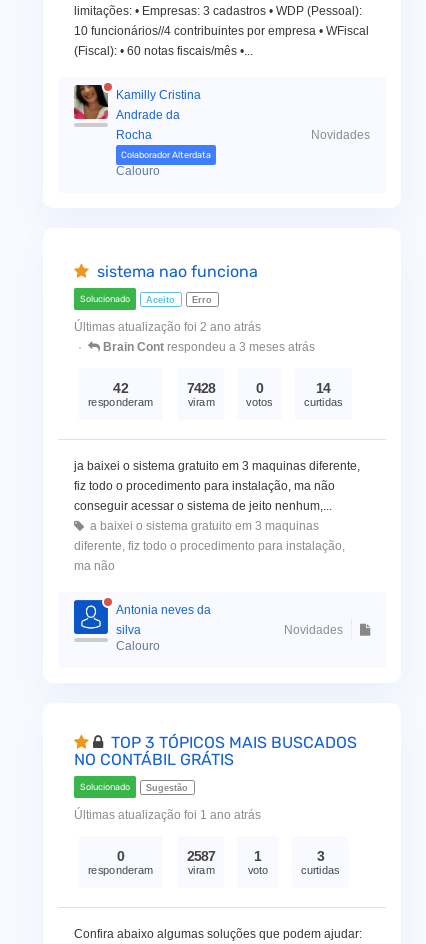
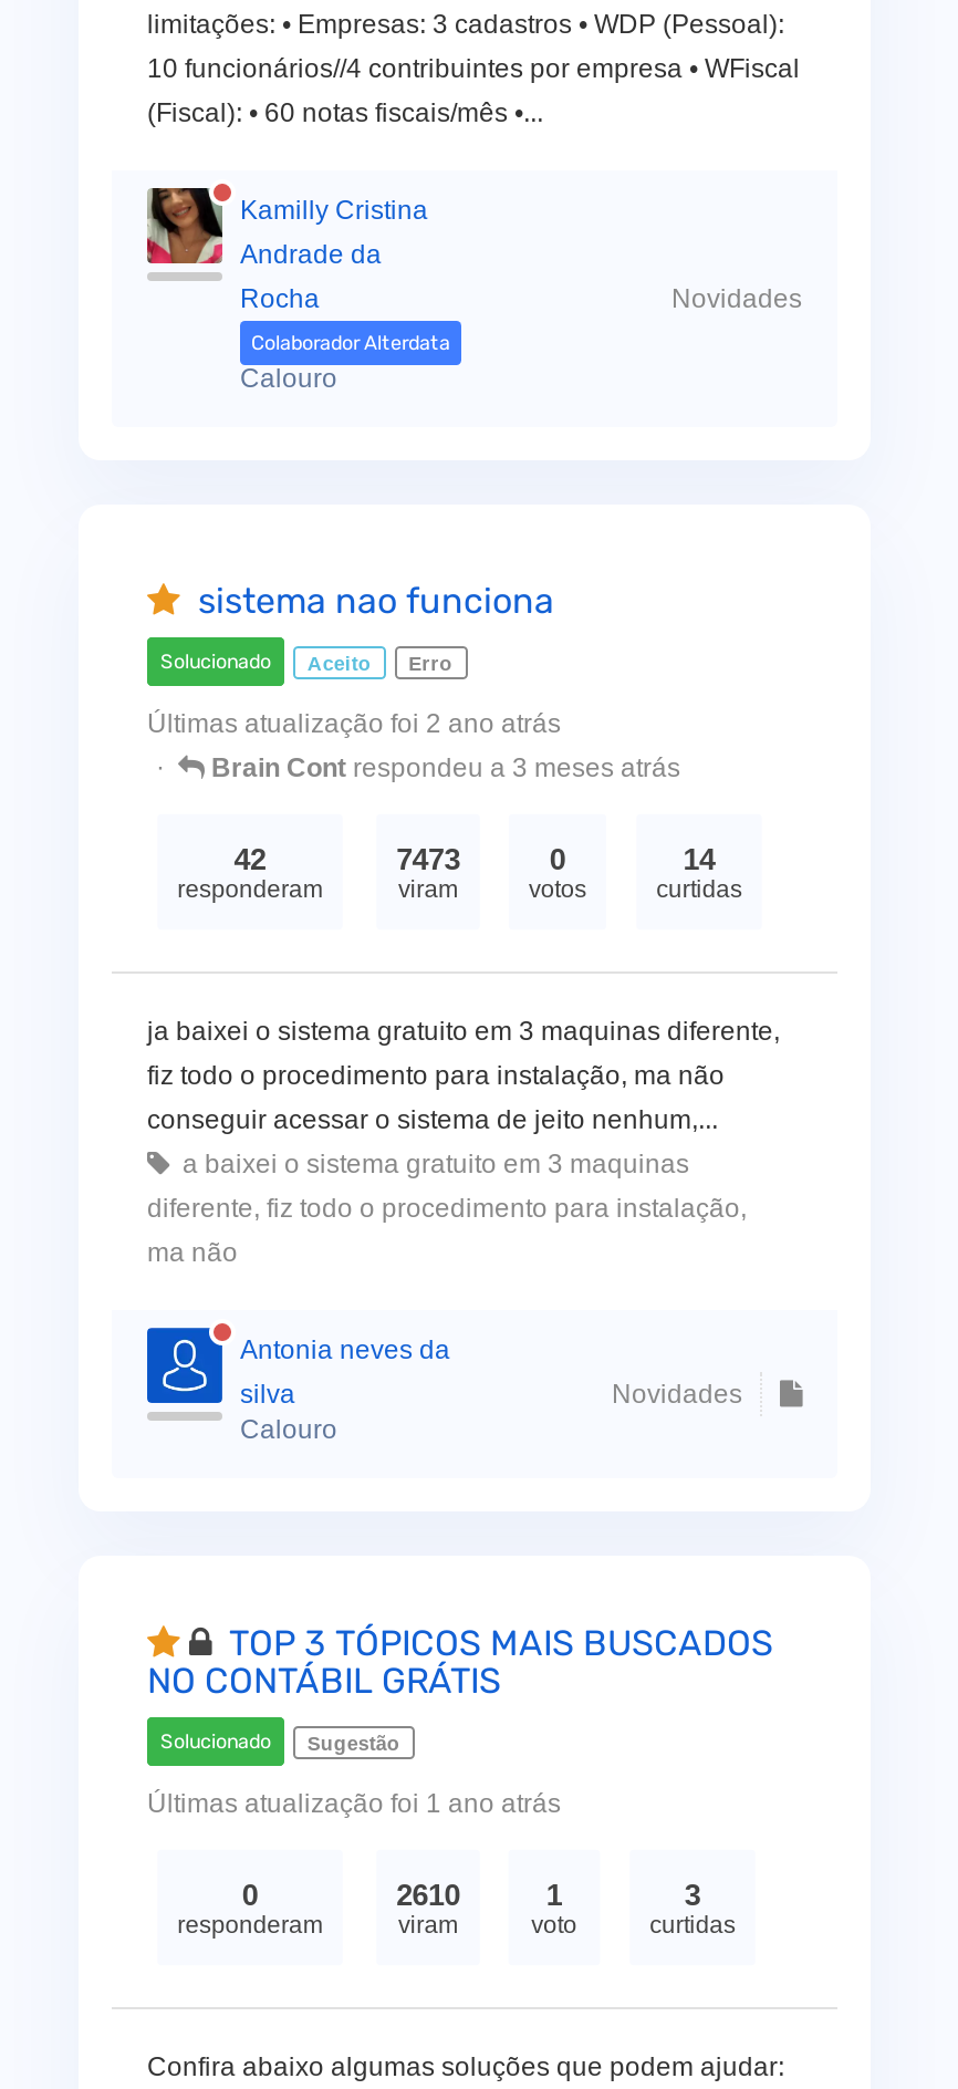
[187,380,215,396] 7428 -> [396,842,460,876] 7473
[187,848,215,864] 2587 -> [396,1878,460,1912] 2610

